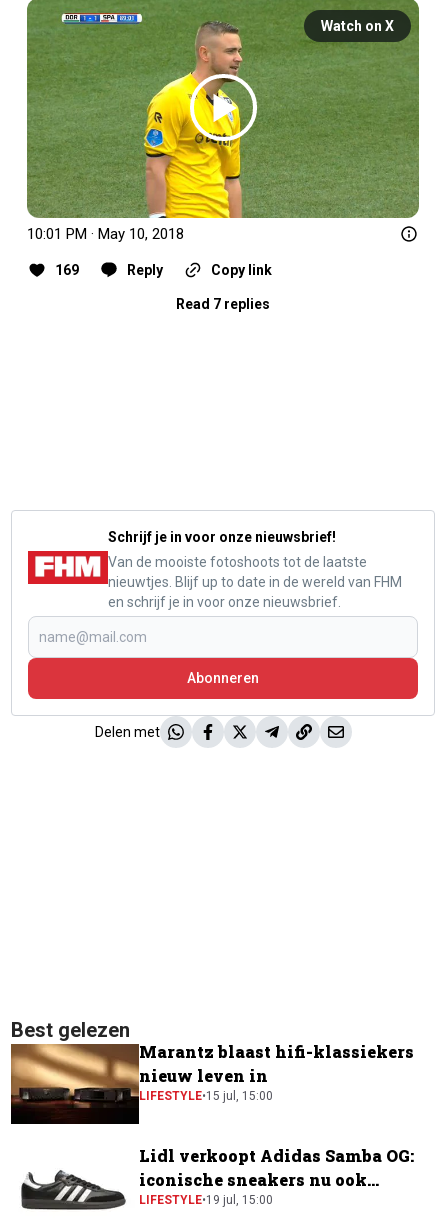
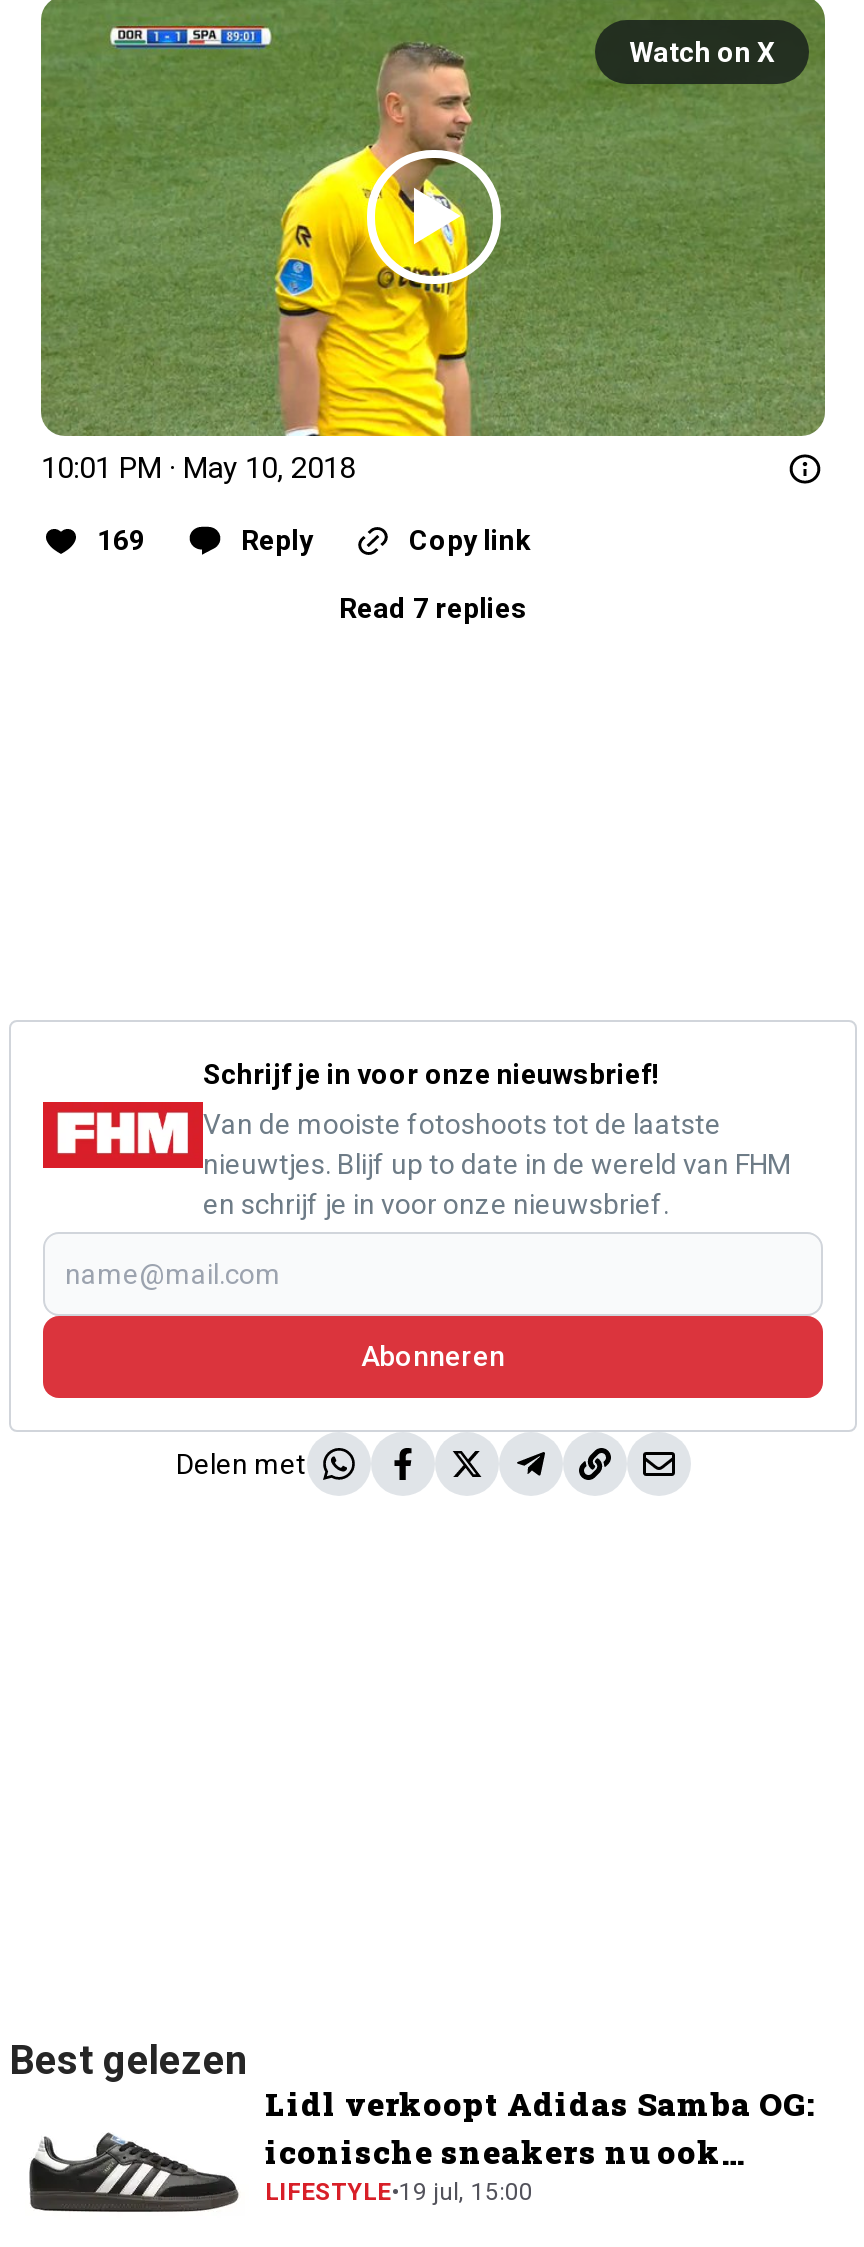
[10,1041,414,1125] [image] | Marantz blaast hifi-klassiekers | nieuw leven in | LIFESTYLE•15 jul, 15:00 -> none

